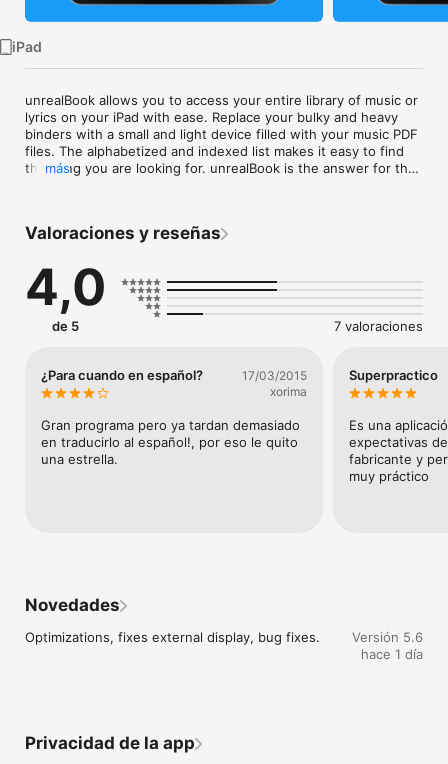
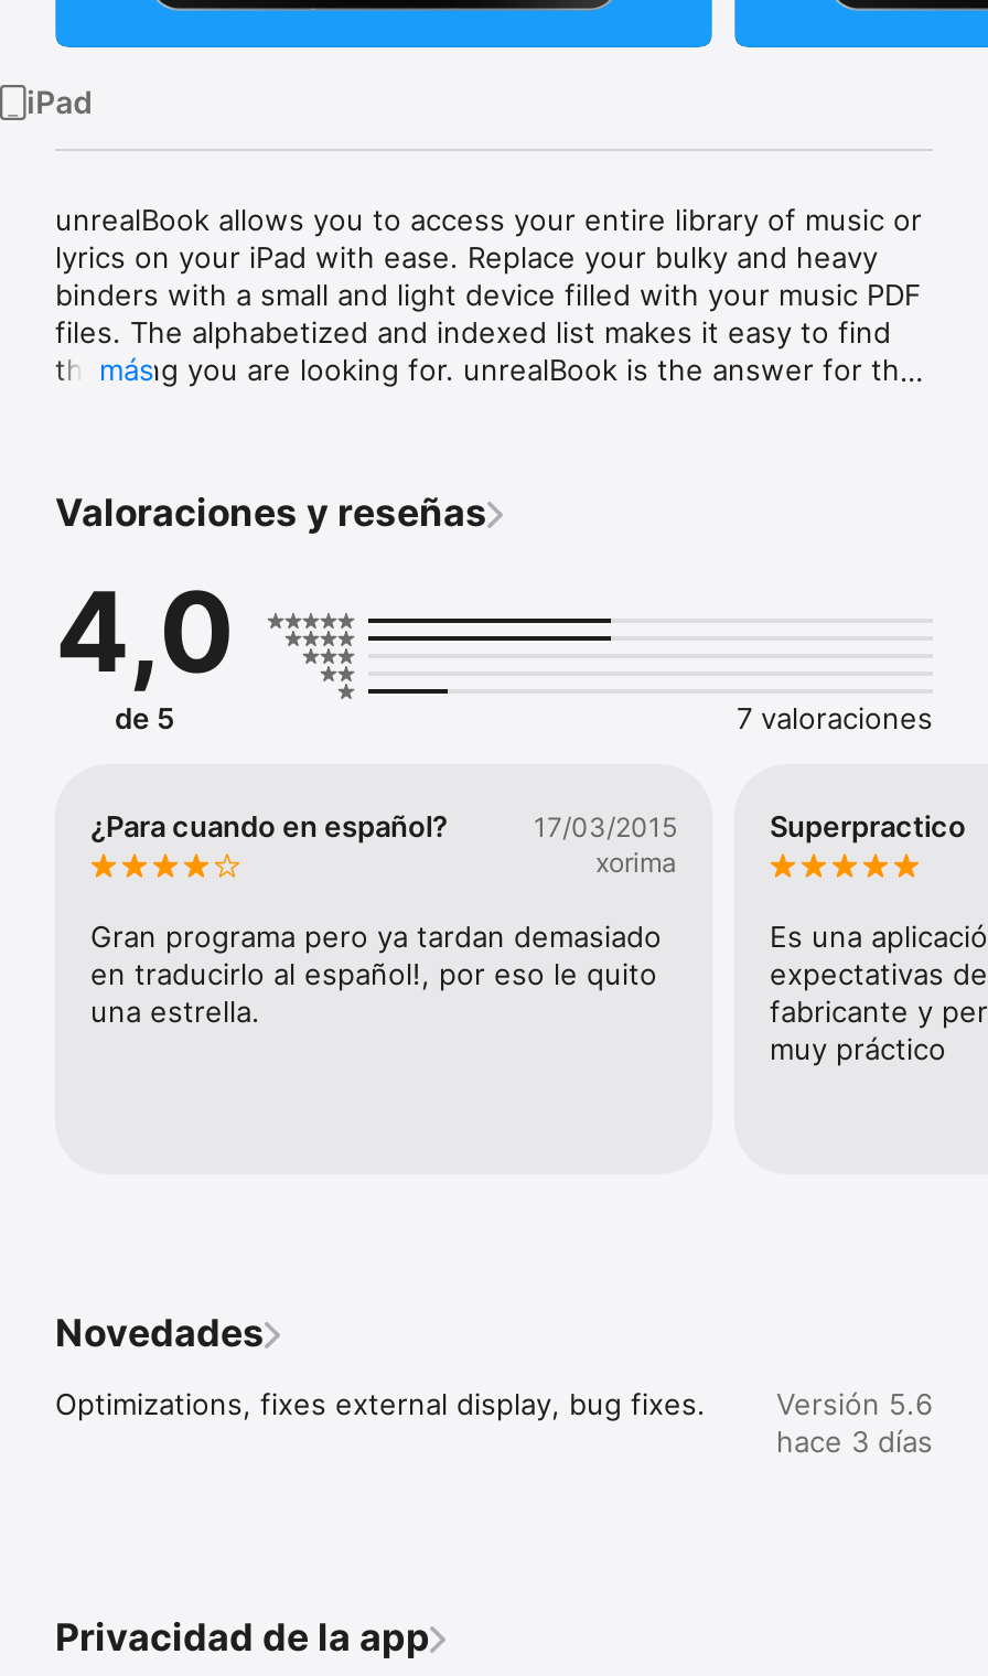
[361,646,423,662] hace 1 día -> [776,1424,933,1459] hace 3 días

